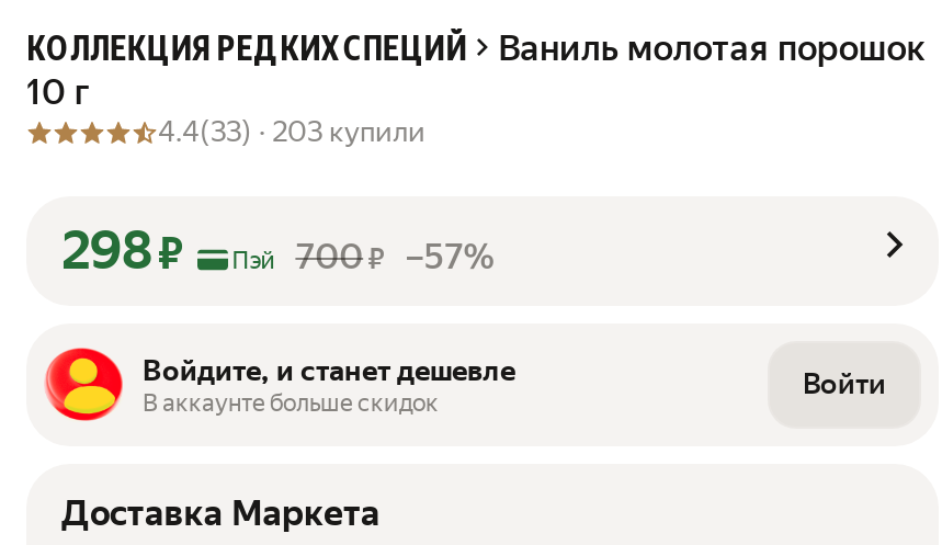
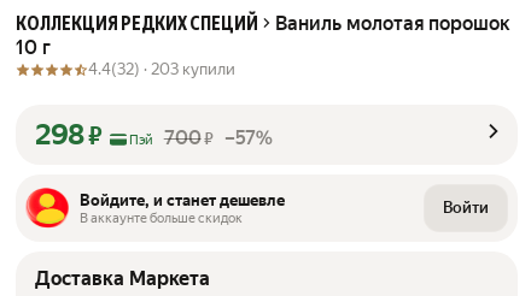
[158,115,425,148] 4.4(33) · 203 купили -> [88,60,235,78] 4.4(32) · 203 купили

